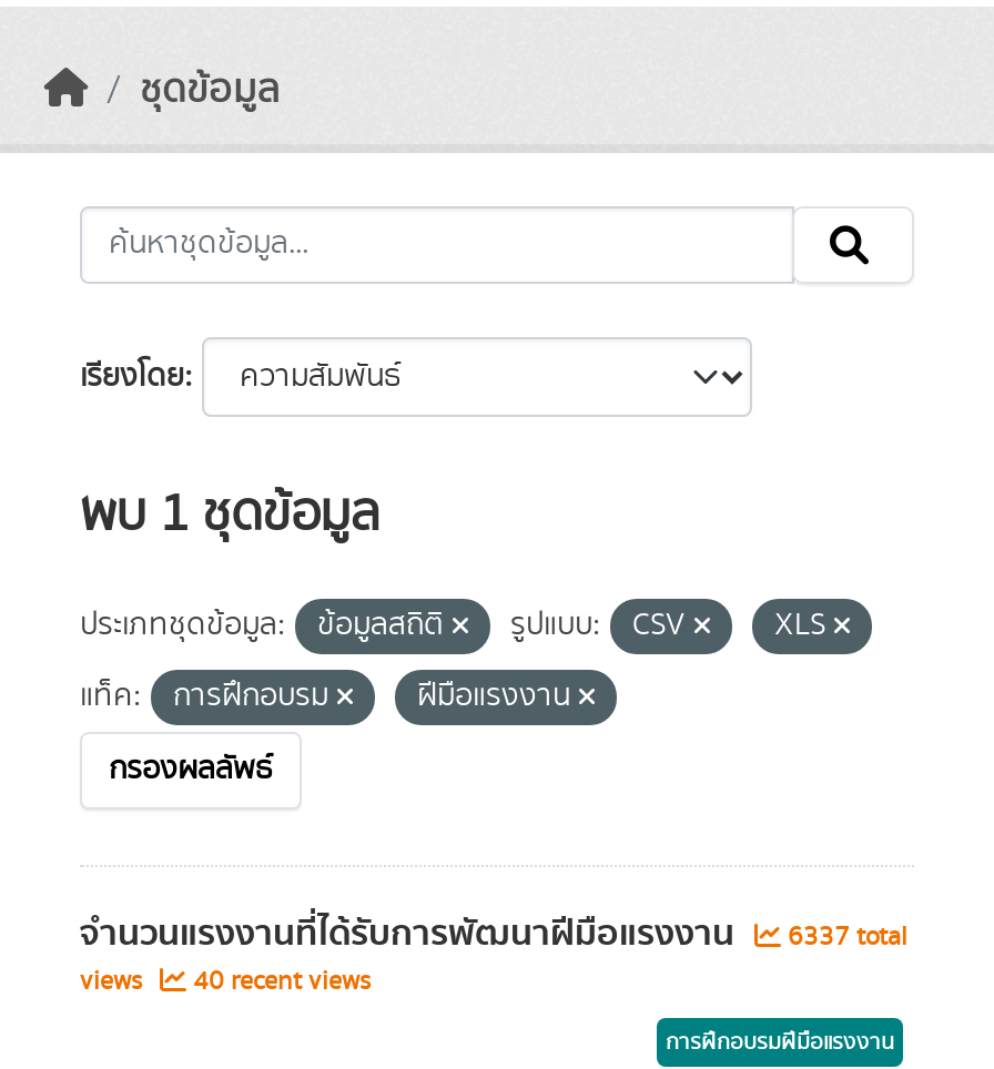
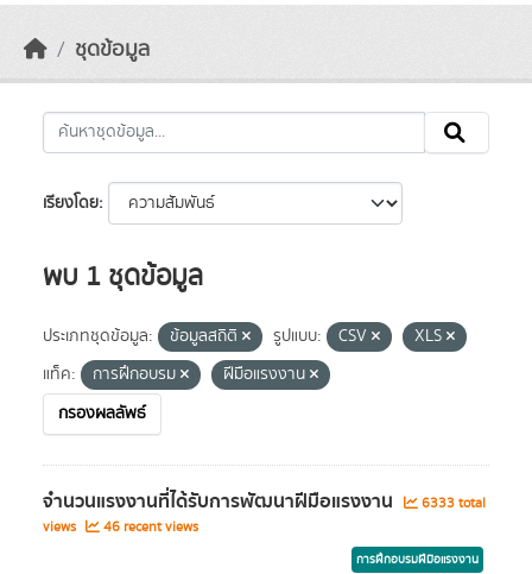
[80,905,907,963] จำนวนแรงงานที่ได้รับการพัฒนาฝีมือแรงงาน 6337 total -> [43,486,486,517] จำนวนแรงงานที่ได้รับการพัฒนาฝีมือแรงงาน 6333 total
[80,963,371,1000] views 40 recent views -> [43,517,198,537] views 46 recent views

